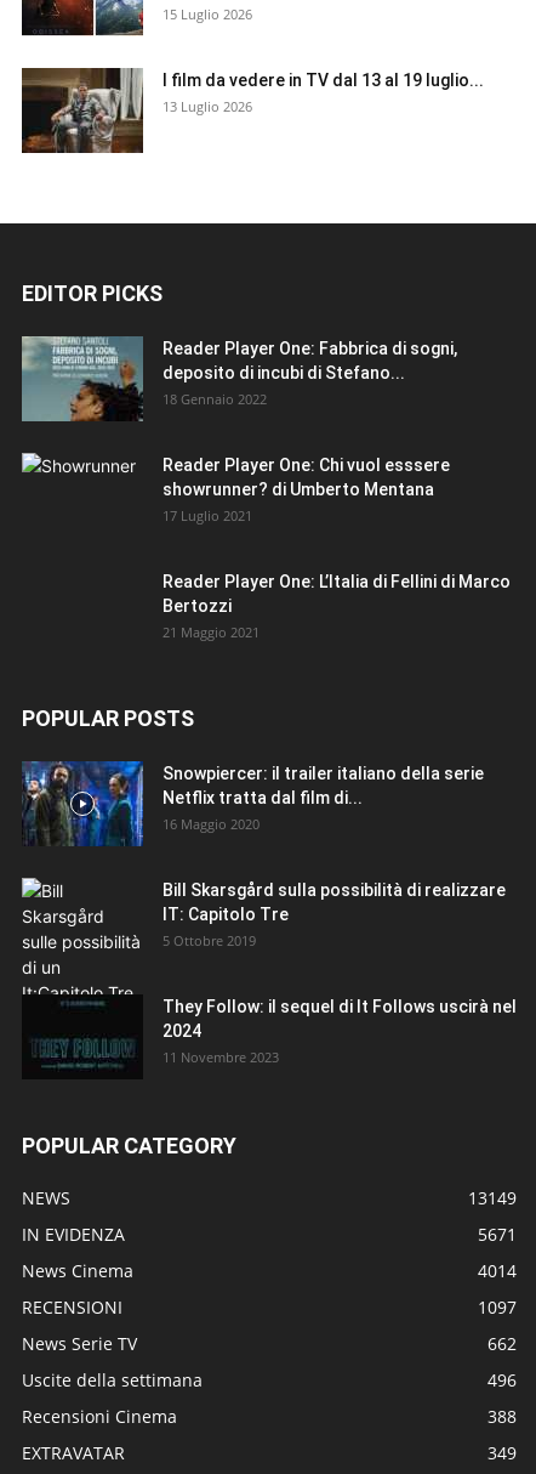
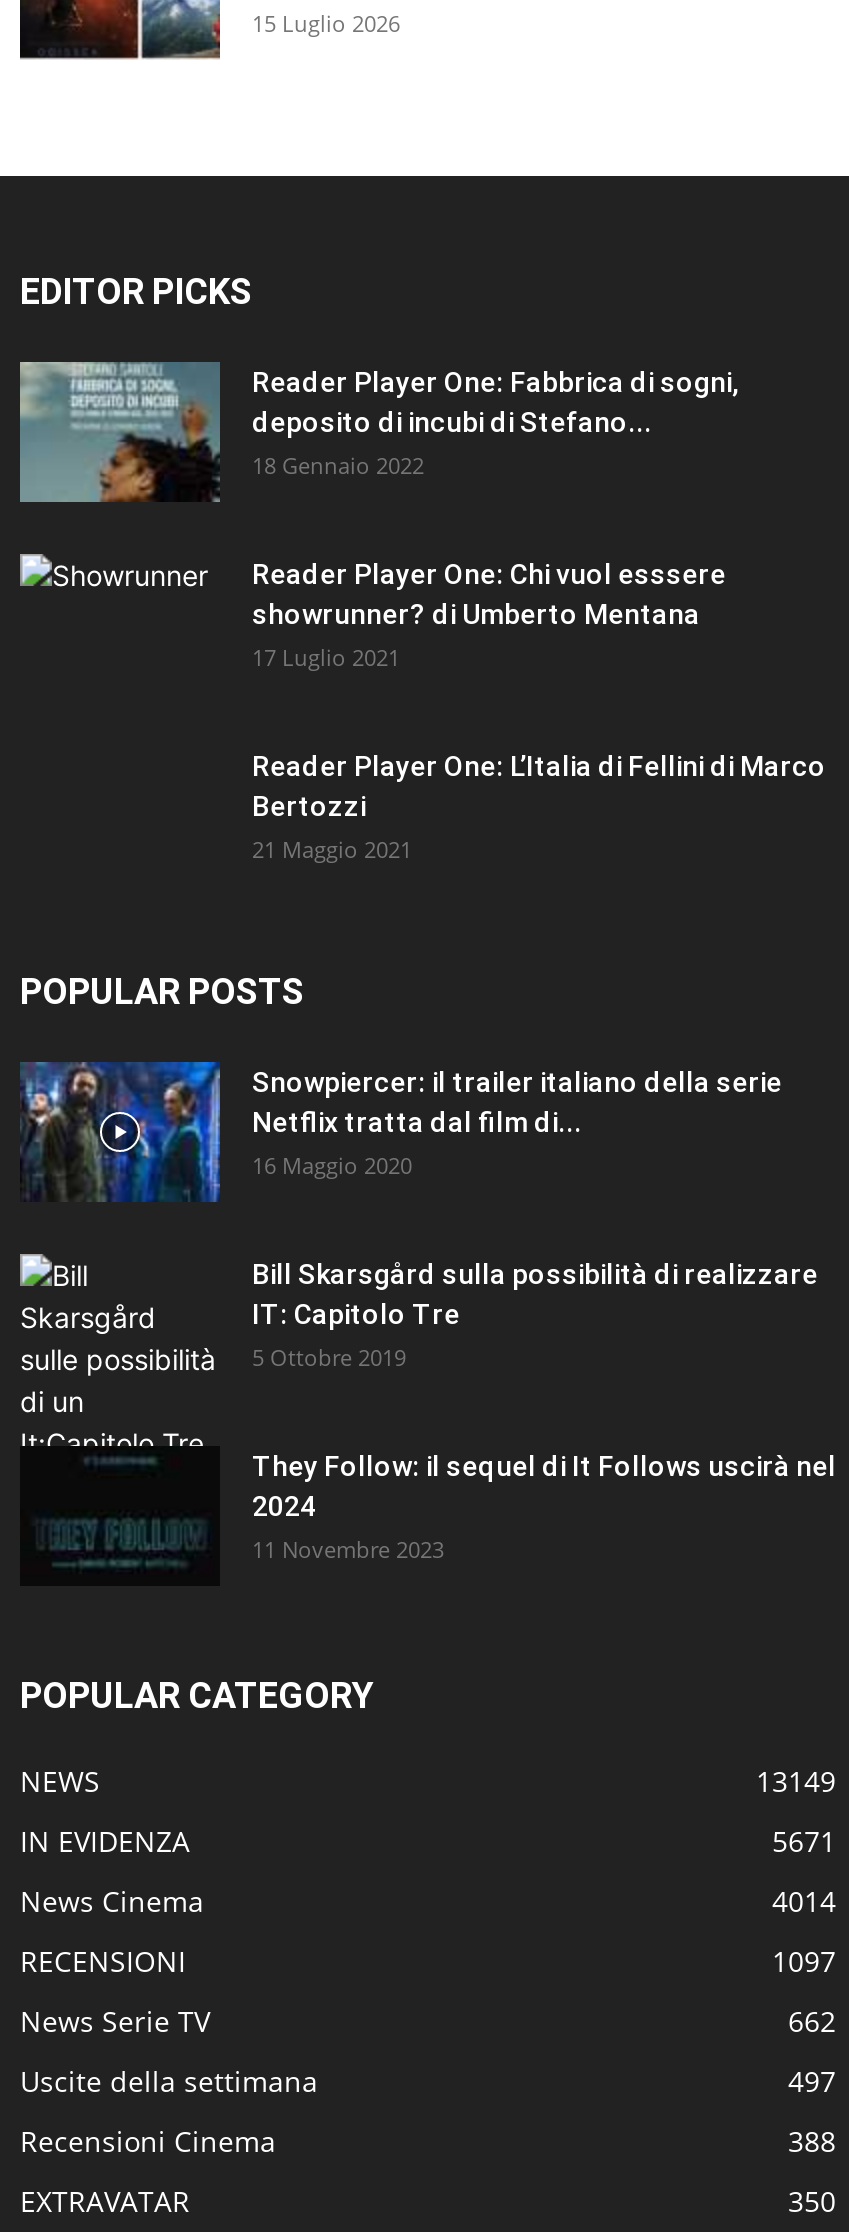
[21,67,484,154] [image] | I film da vedere in TV dal 13 al 19 luglio... | 13 Luglio 2026 -> none
[487,1369,517,1392] 496 -> [788,2063,836,2101] 497
[487,1442,517,1465] 349 -> [788,2183,836,2221] 350

